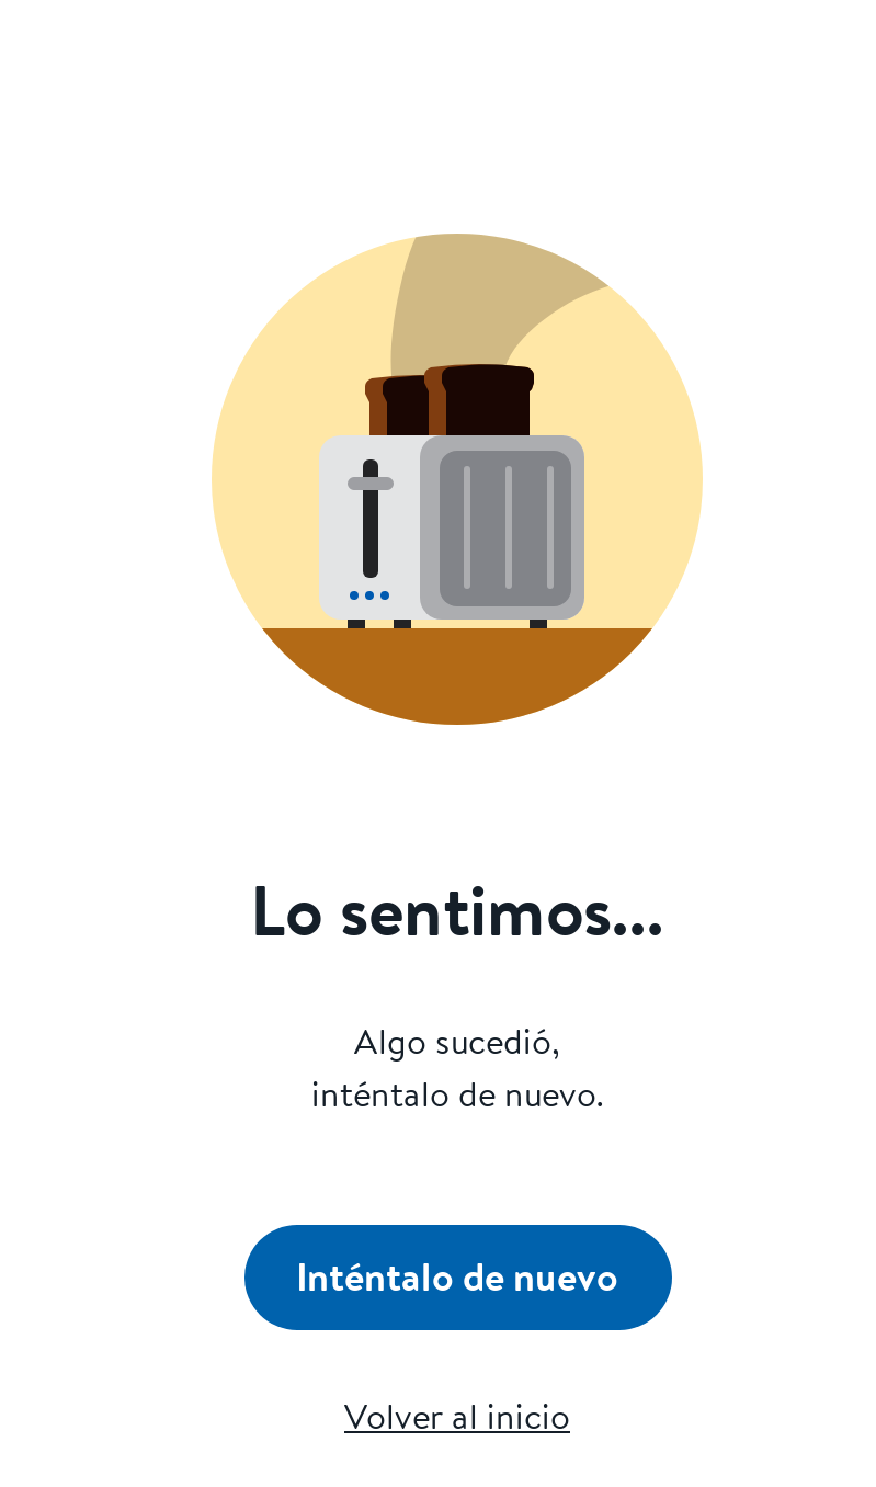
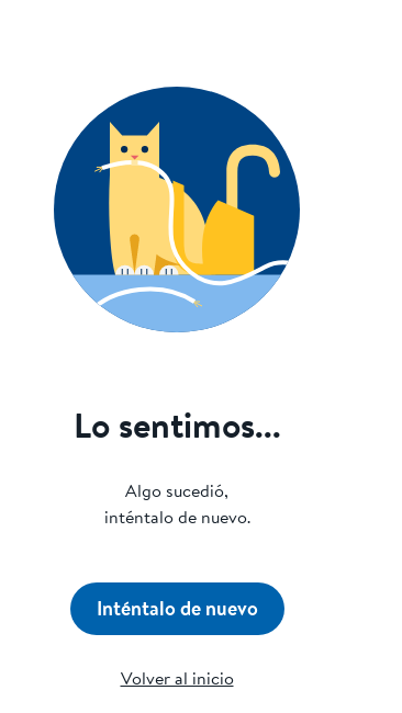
[212,234,703,727] [image] -> [53,86,301,333] [image]

